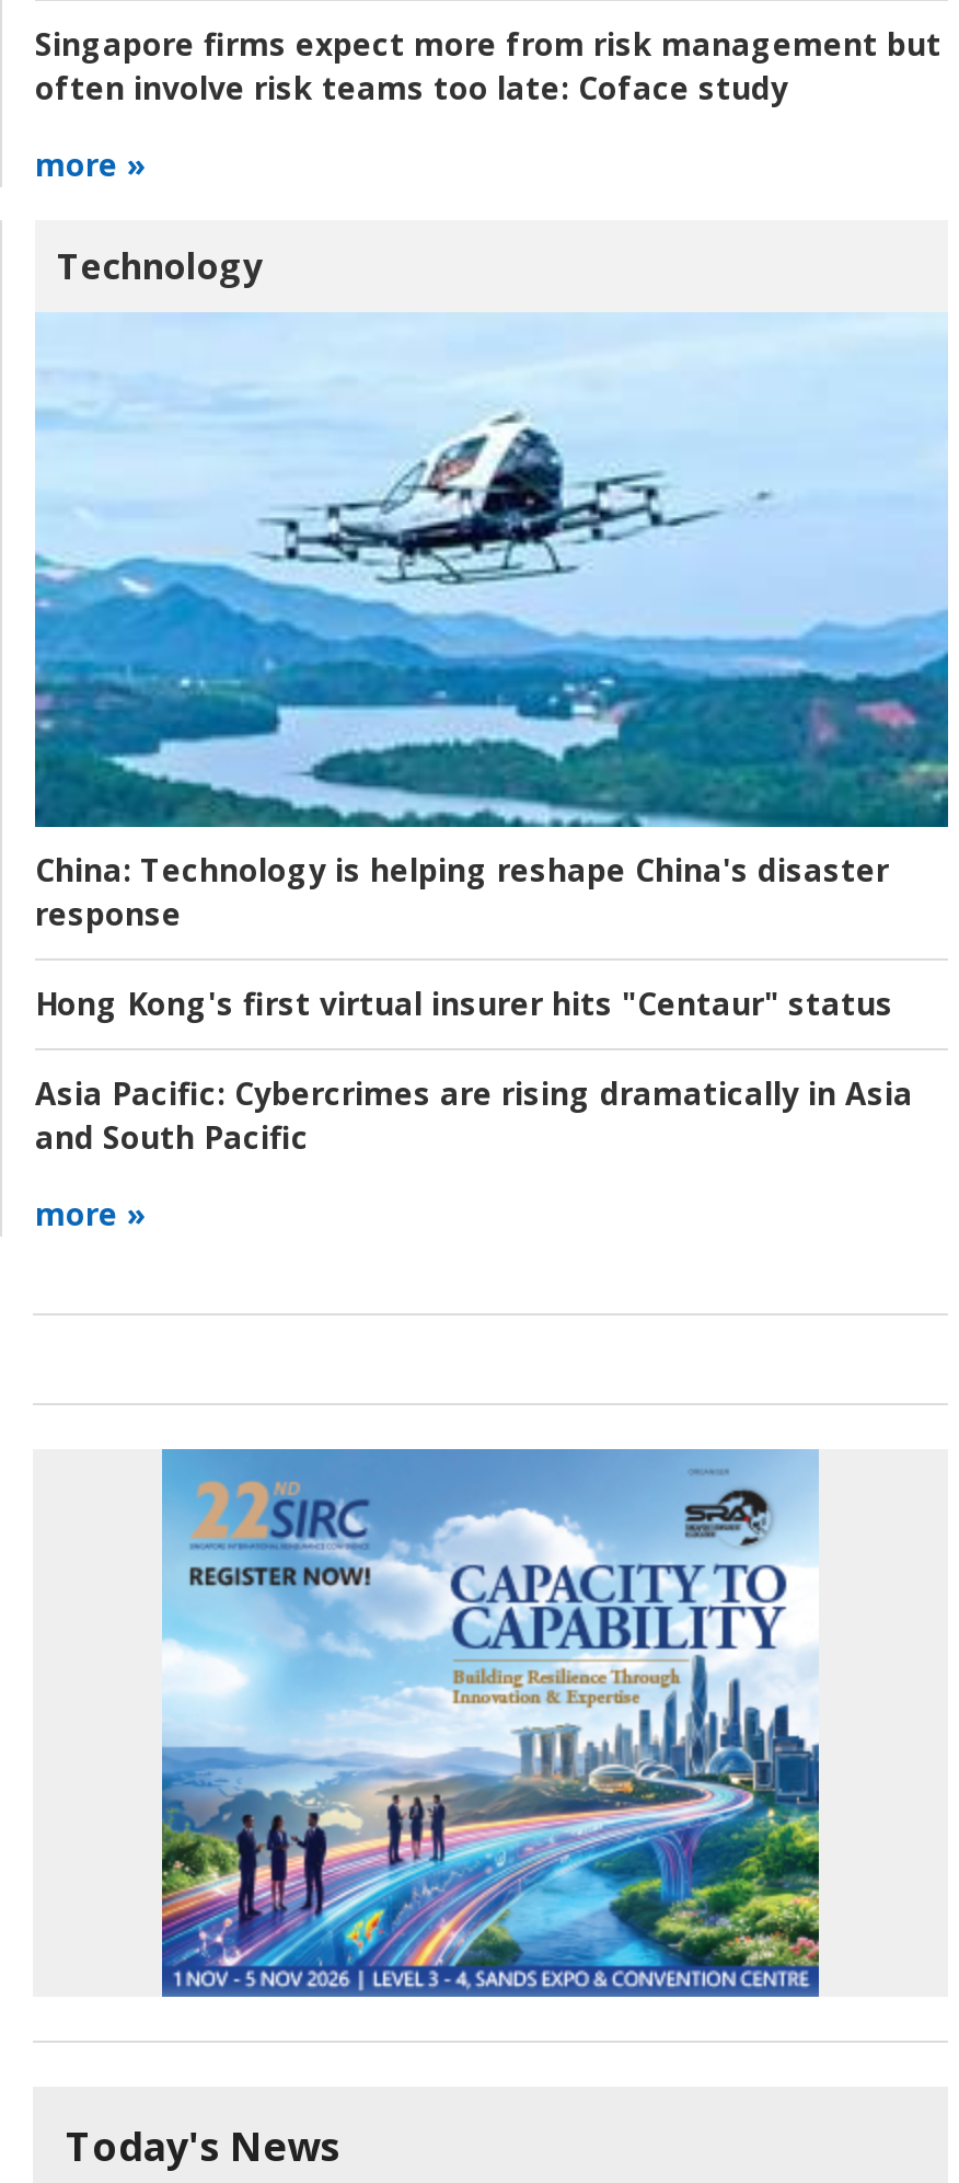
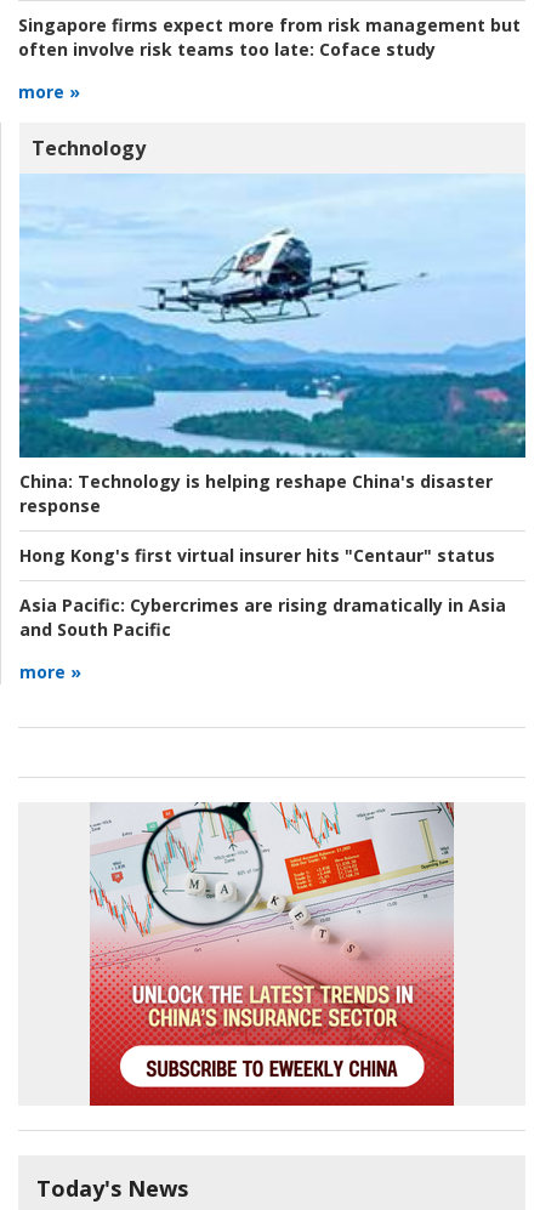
[160,1448,821,1998] [image] -> [89,801,455,1107] [image]

